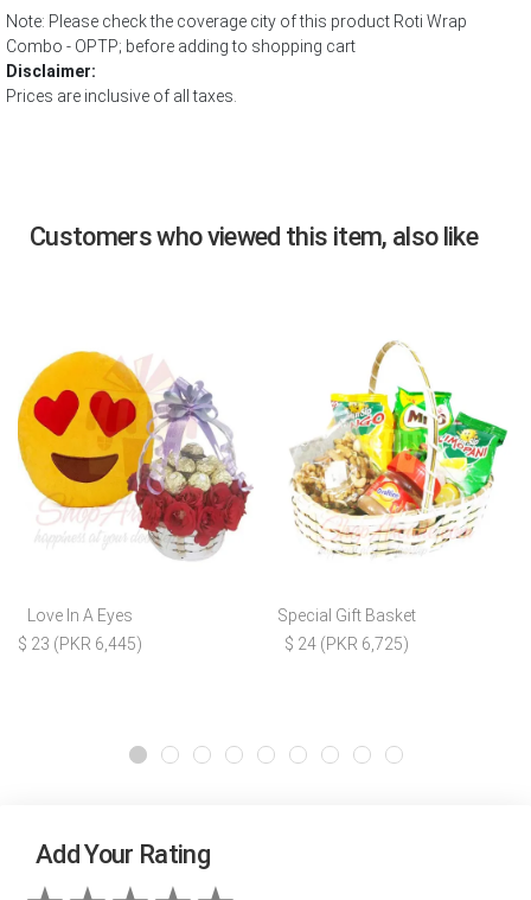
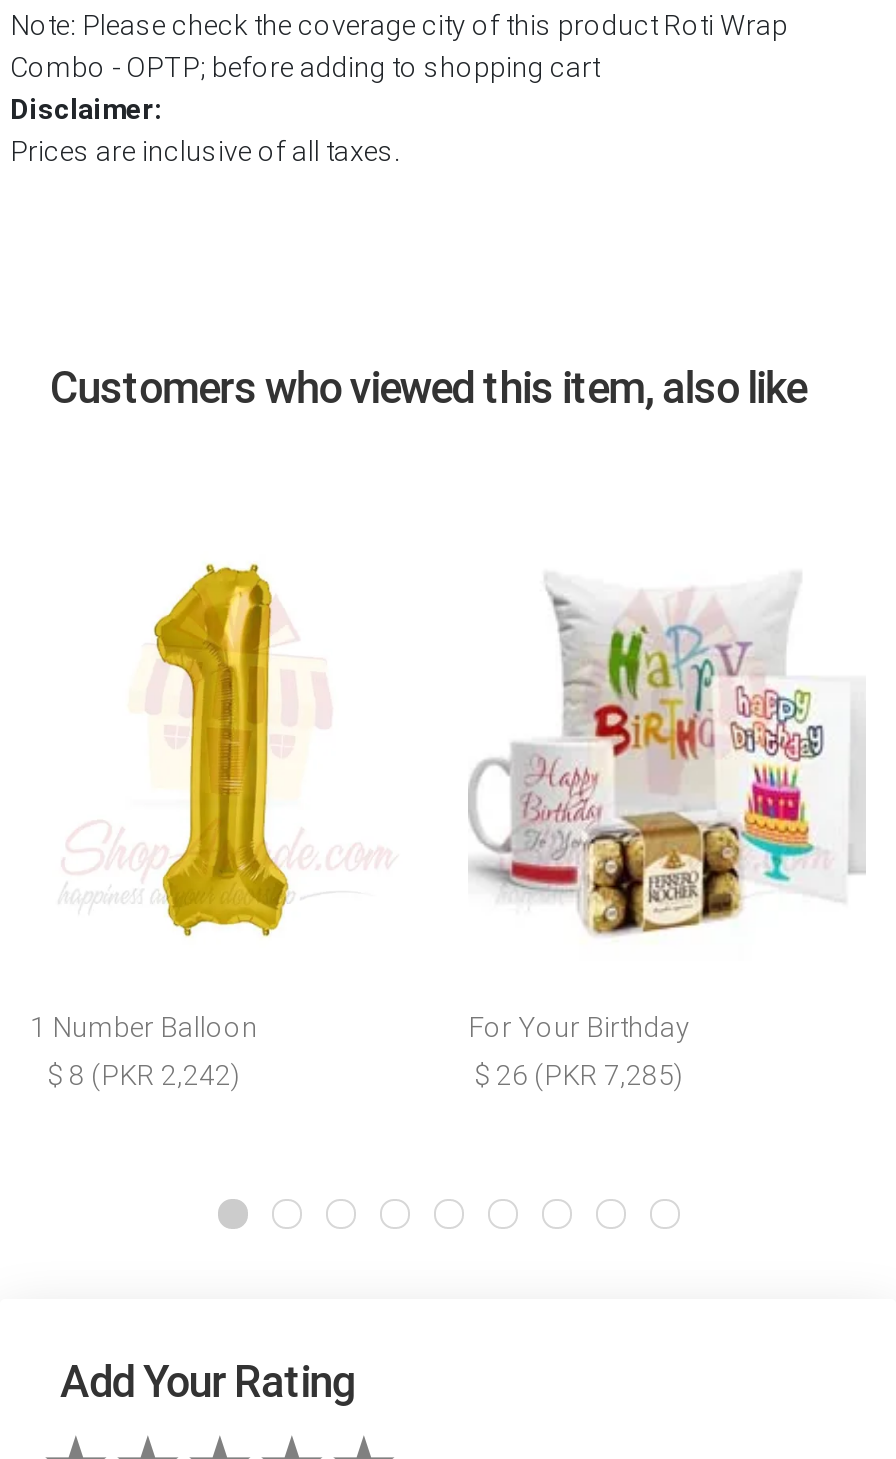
[277,340,511,624] [image] | Special Gift Basket -> [468,587,866,1042] [image] | For Your Birthday
[17,350,254,624] [image] | Love In A Eyes -> [30,563,414,1042] [image] | 1 Number Balloon
[18,634,142,653] $ 23 (PKR 6,445) -> [47,1058,241,1090] $ 8 (PKR 2,242)
[284,634,409,653] $ 24 (PKR 6,725) -> [474,1058,684,1090] $ 26 (PKR 7,285)

